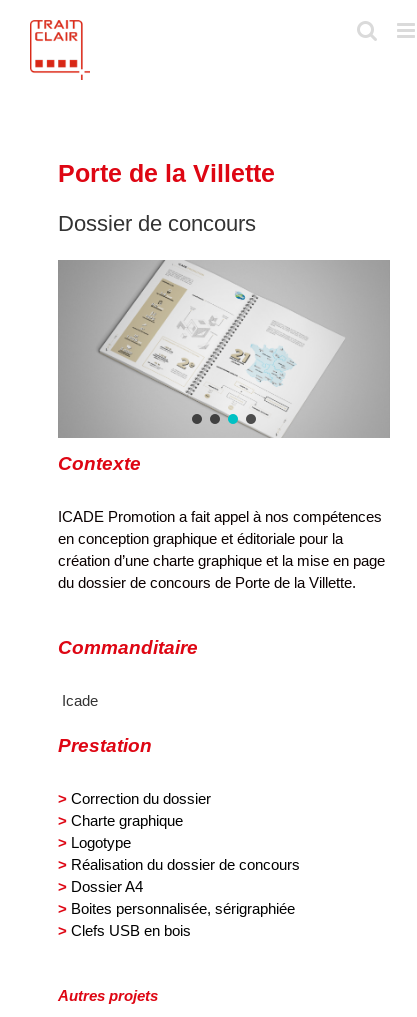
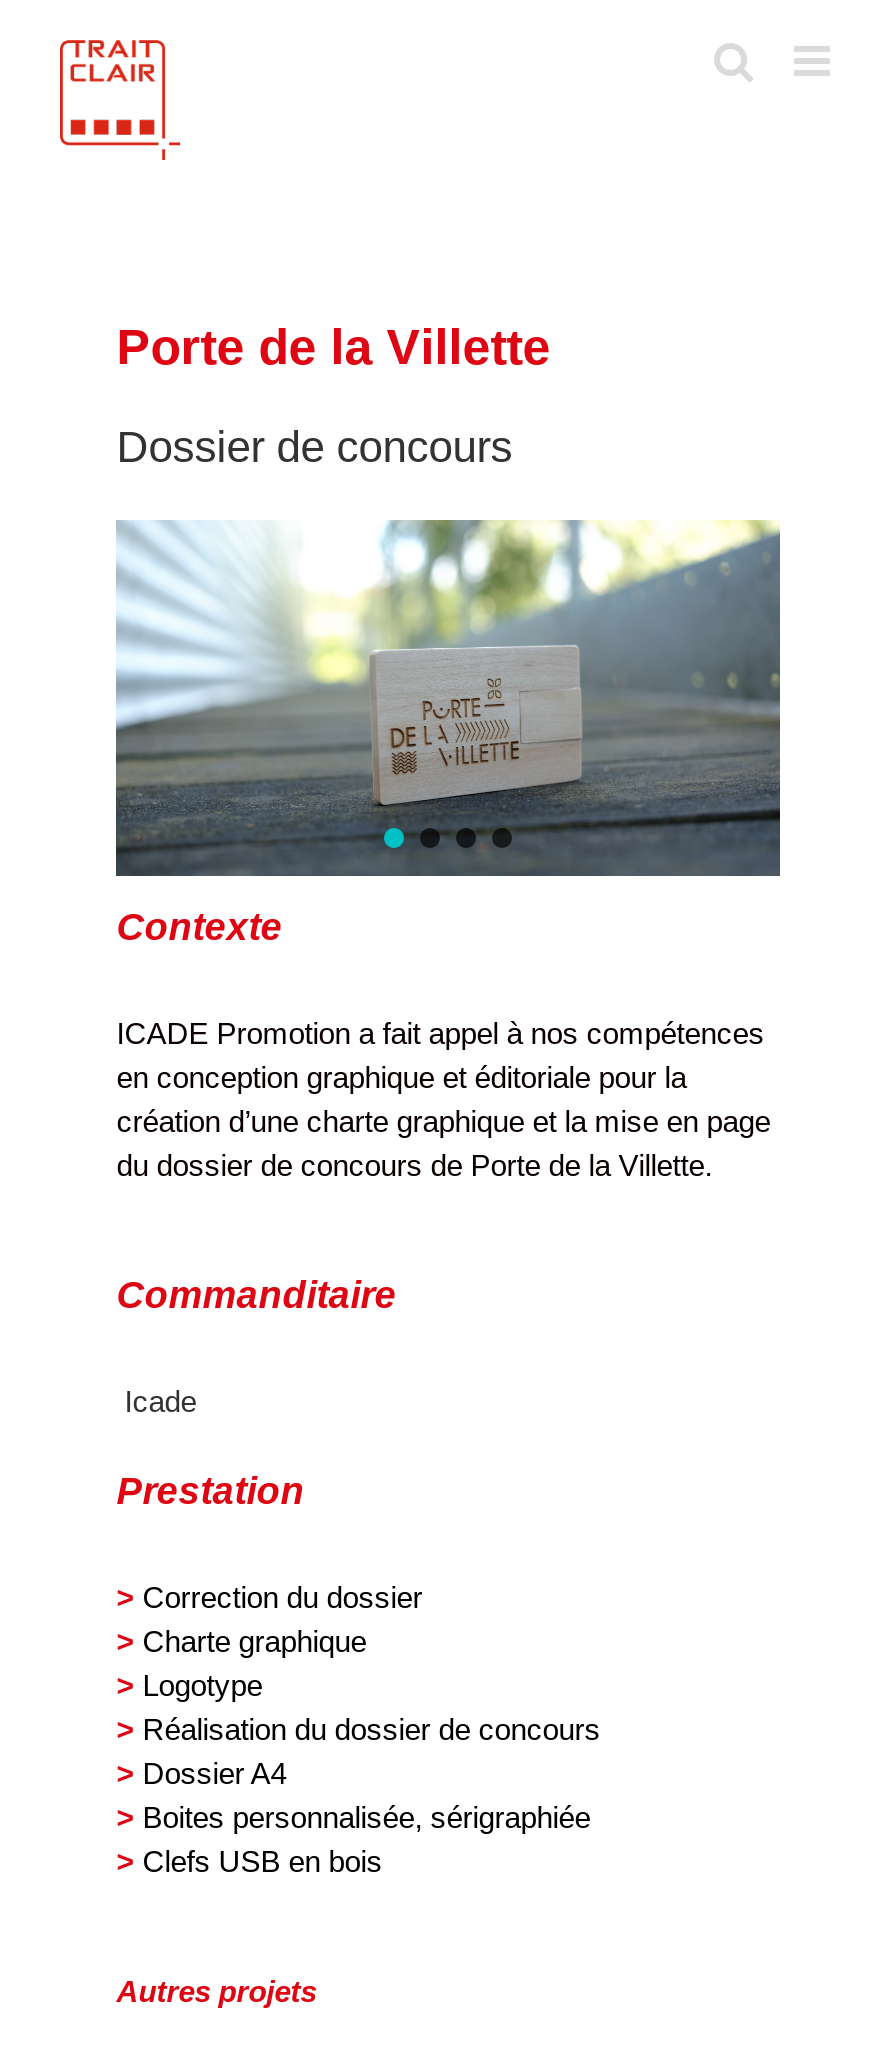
[57,259,391,439] [image] -> [116,520,780,878] [image]

